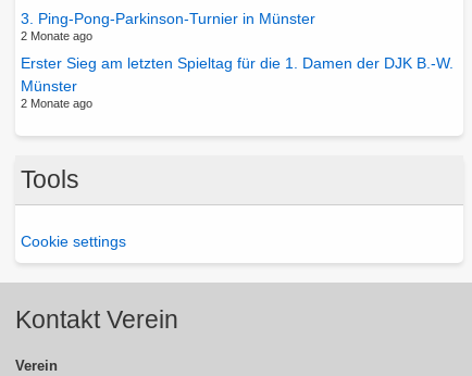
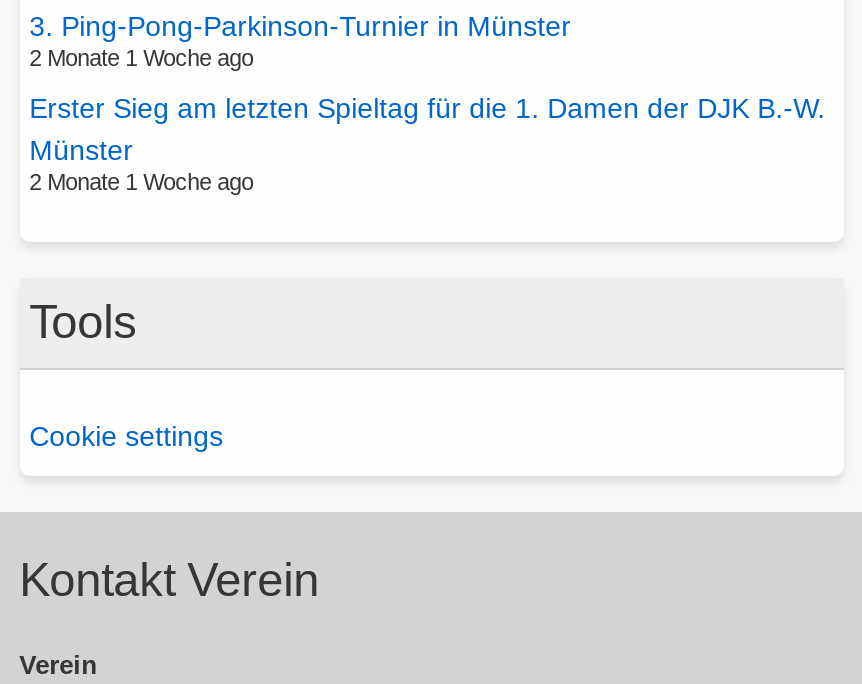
[20,29,92,42] 2 Monate ago -> [29,46,253,70] 2 Monate 1 Woche ago
[20,97,92,110] 2 Monate ago -> [29,170,253,194] 2 Monate 1 Woche ago

